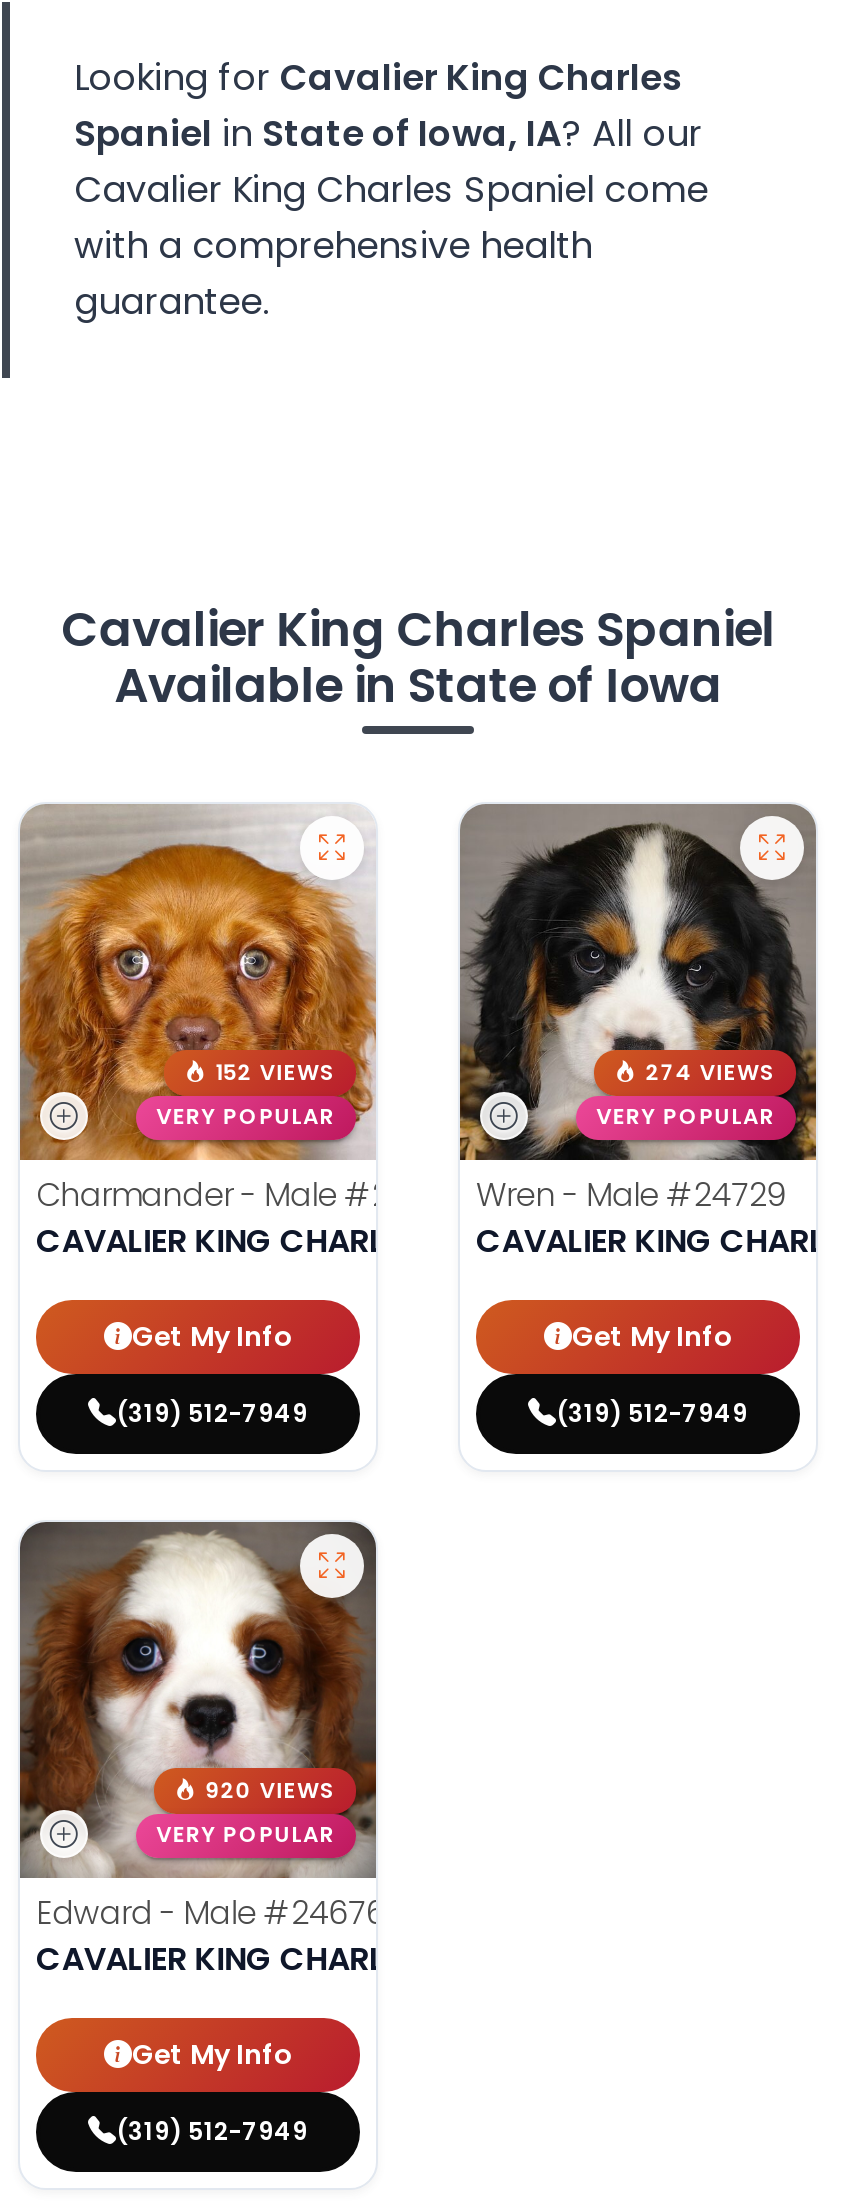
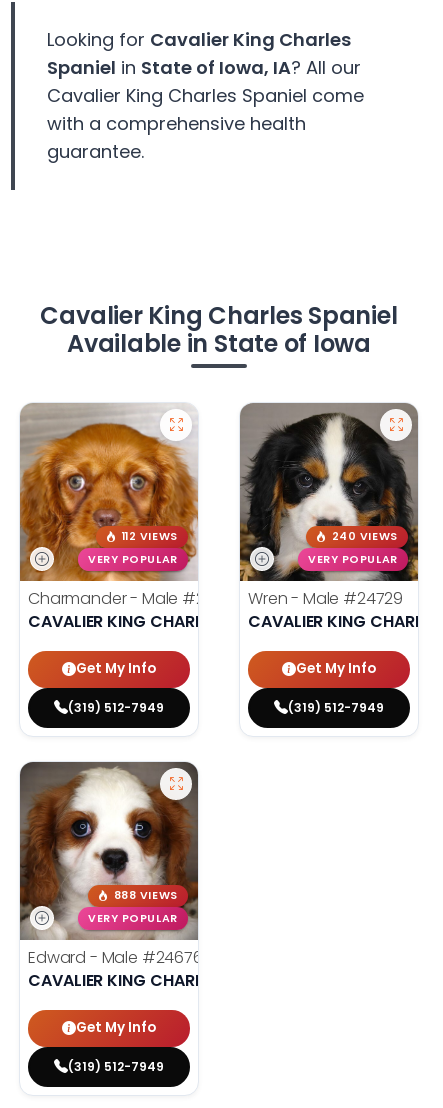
[215,1058,335,1088] 152 VIEWS -> [122,529,178,544] 112 VIEWS
[645,1058,775,1088] 274 VIEWS -> [332,529,398,544] 240 VIEWS
[205,1776,335,1806] 920 VIEWS -> [114,888,178,903] 888 VIEWS

